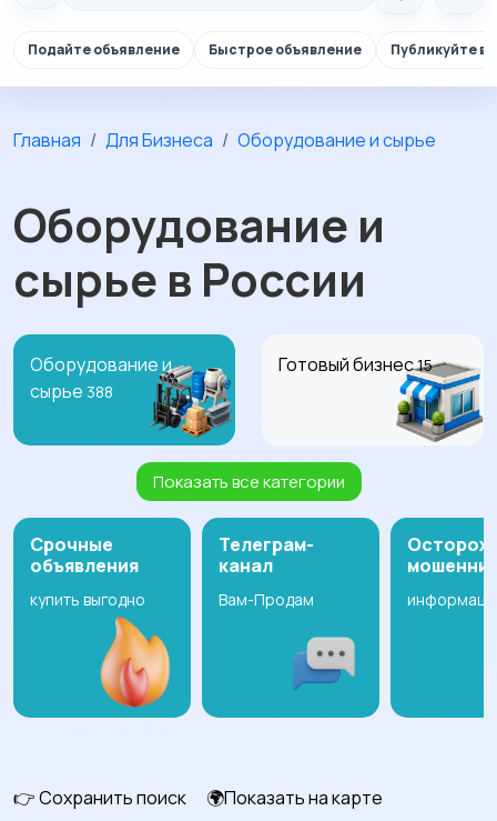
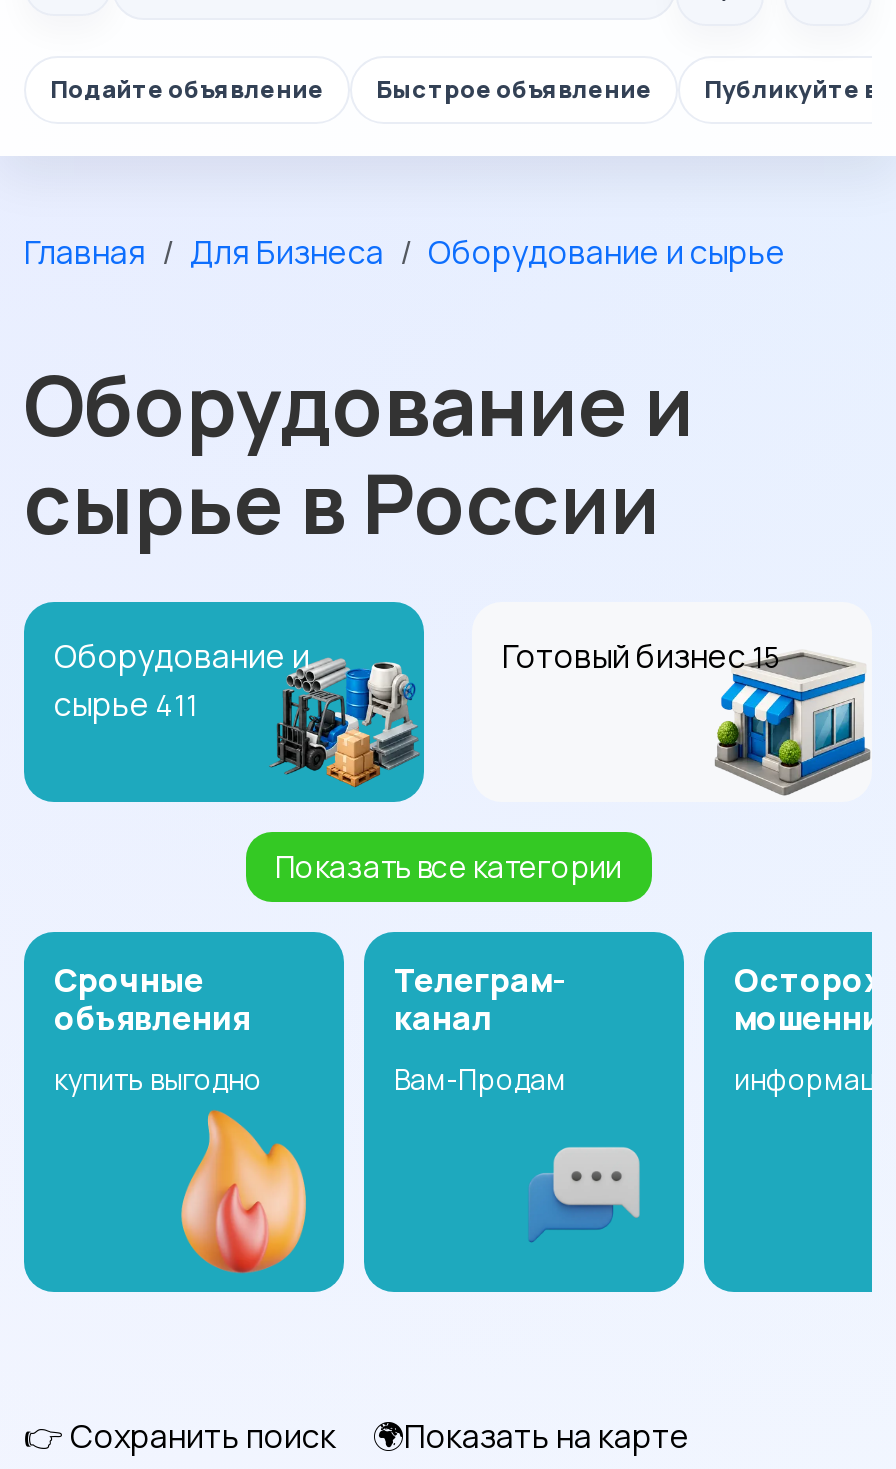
[30,379,113,403] сырье 388 -> [54,682,198,726] сырье 411

